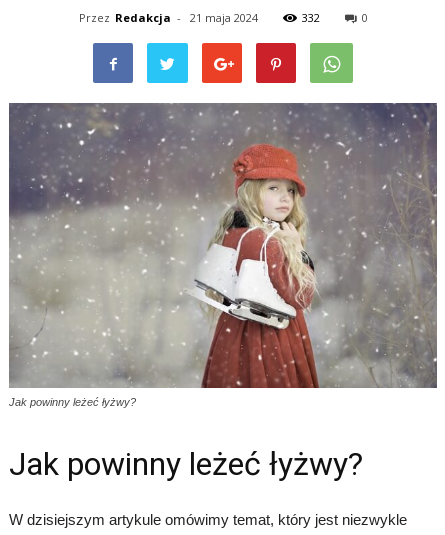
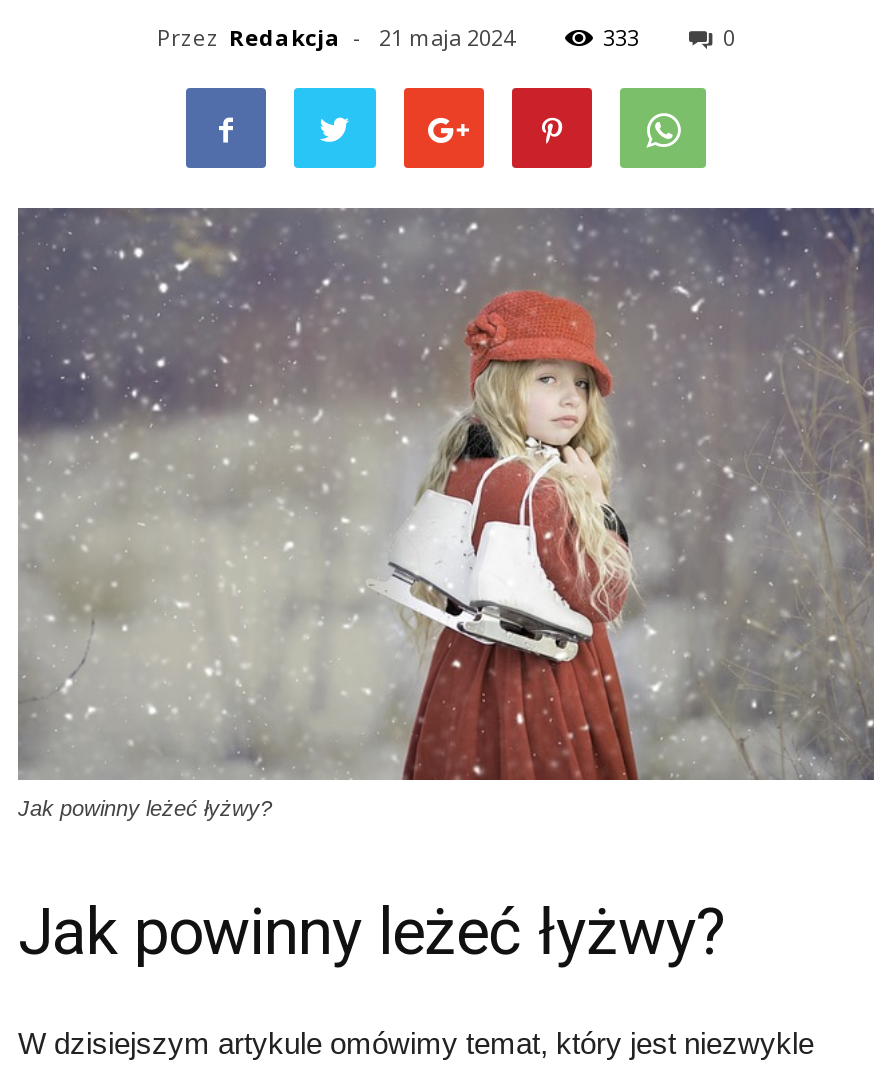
[301,10,319,25] 332 -> [603,22,639,52] 333

